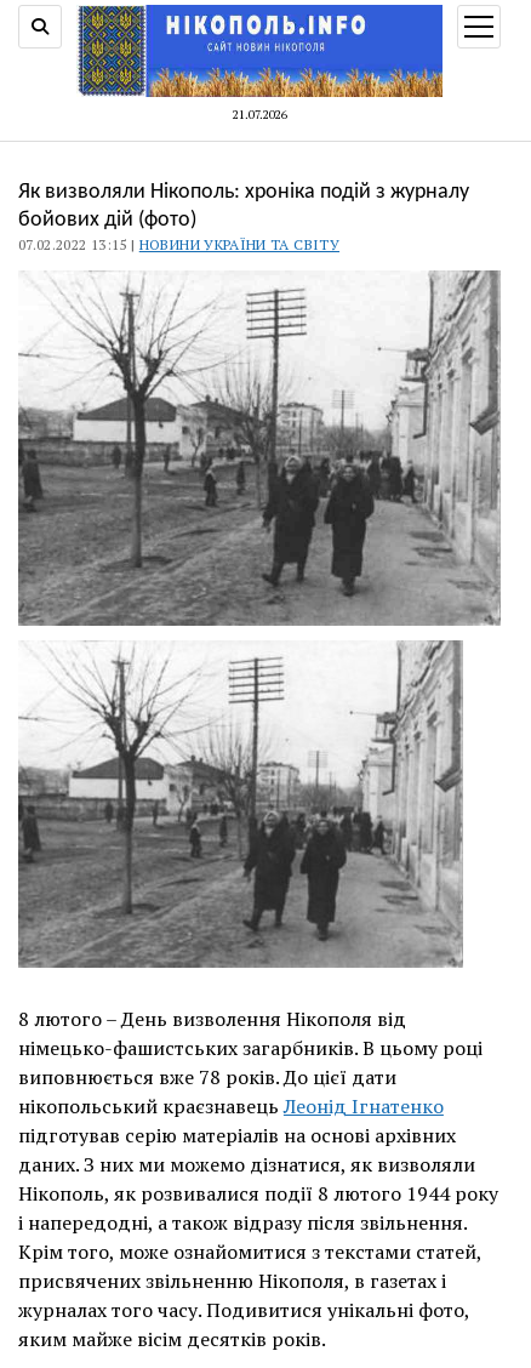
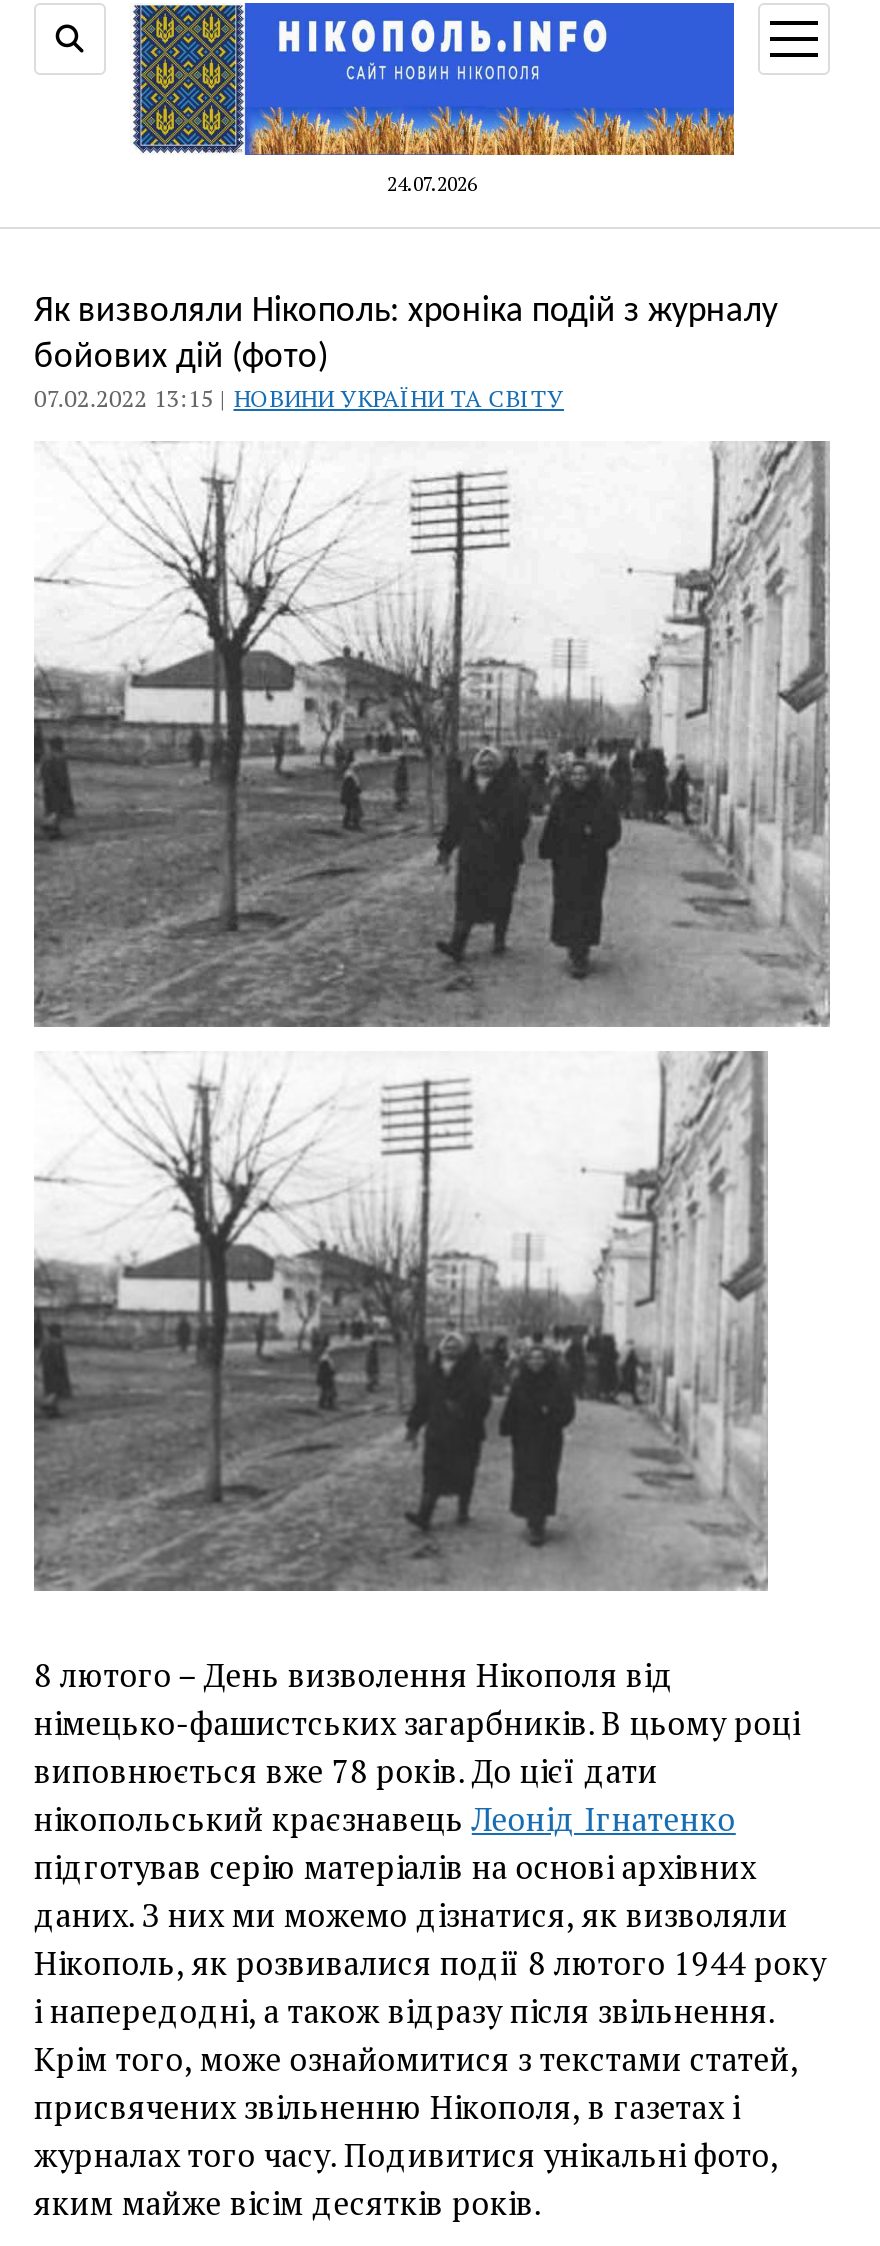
[232,106,287,122] 21.07.2026 -> [387,171,477,197] 24.07.2026

